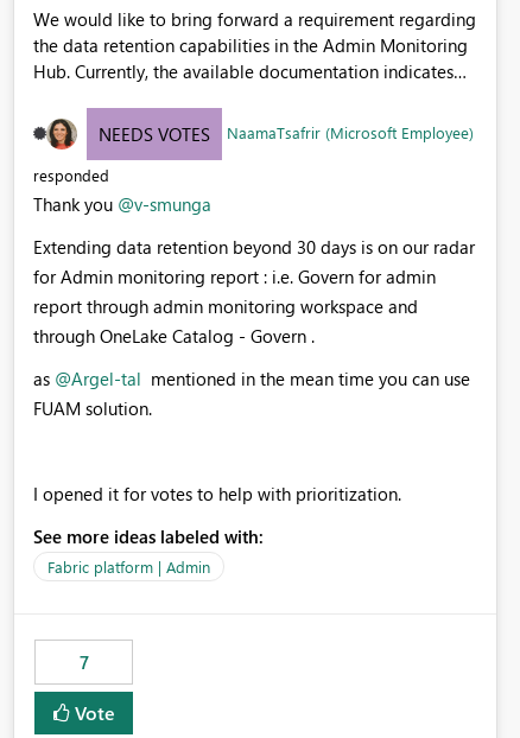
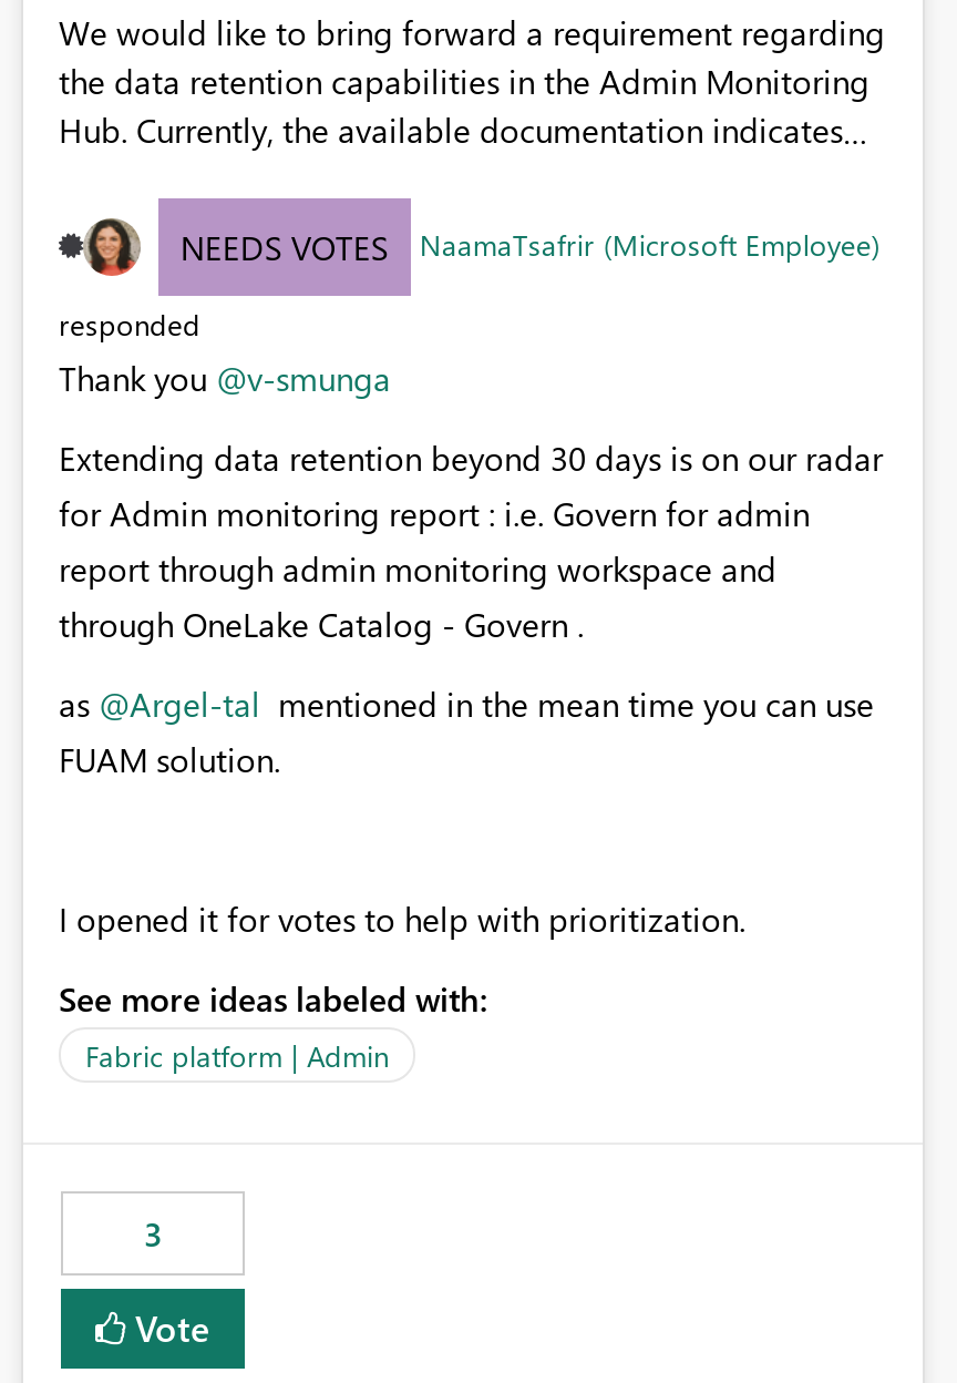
[79,651,88,674] 7 -> [144,1212,162,1256] 3

